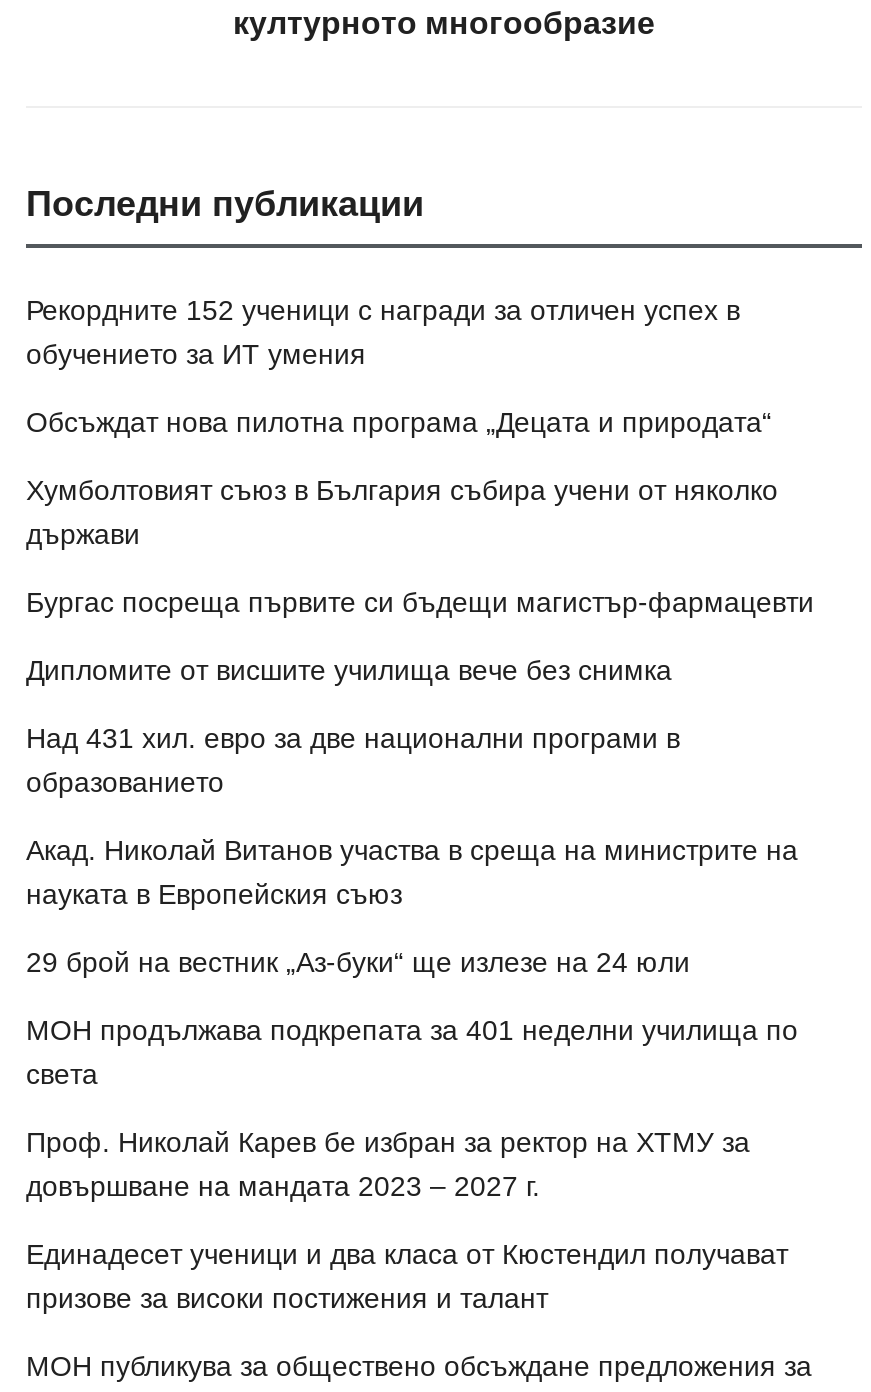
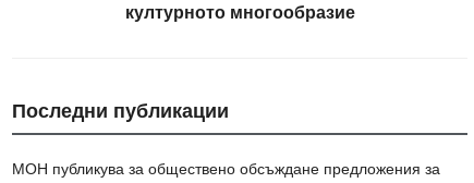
[26,294,814,1314] Рекордните 152 ученици с награди за отличен успех в | обучението за ИТ умения | Обсъждат нова пилотна програма „Децата и природата“ | Хумболтовият съюз в България събира учени от няколко | държави | Бургас посреща първите си бъдещи магистър-фармацевти | Дипломите от висшите училища вече без снимка | Над 431 хил. евро за две национални програми в | образованието | Акад. Николай Витанов участва в среща на министрите на | науката в Европейския съюз | 29 брой на вестник „Аз-буки“ ще излезе на 24 юли | МОН продължава подкрепата за 401 неделни училища по | света | Проф. Николай Карев бе избран за ректор на ХТМУ за | довършване на мандата 2023 – 2027 г. | Единадесет ученици и два класа от Кюстендил получават | призове за високи постижения и талант -> none

